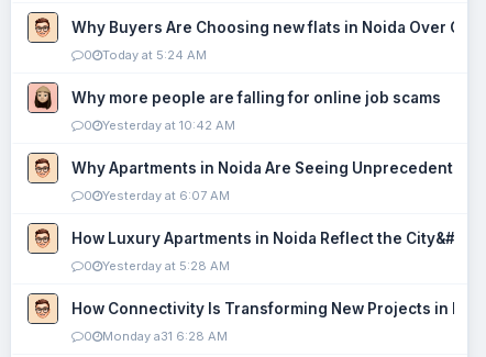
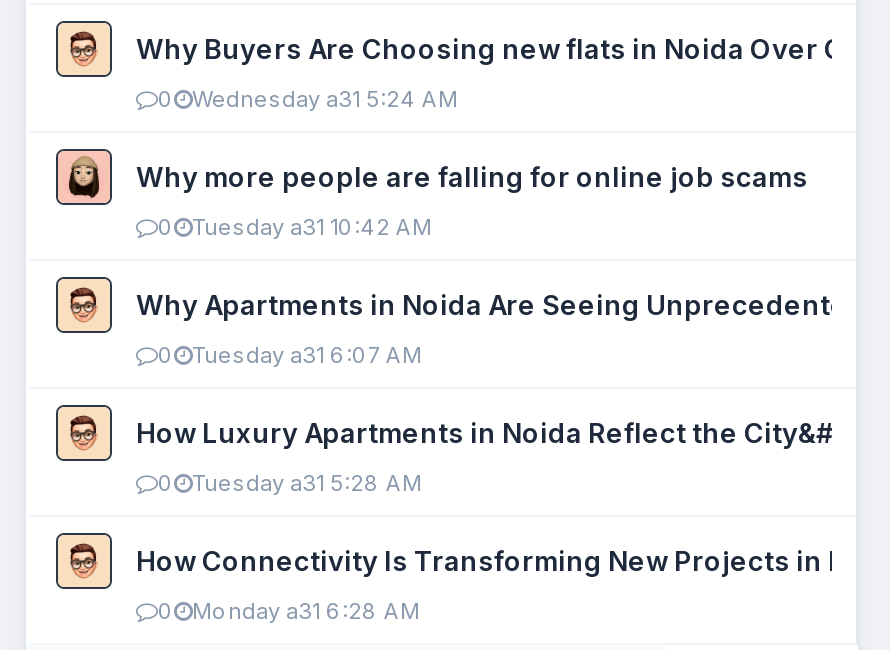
[102,47,207,63] Today at 5:24 AM -> [192,85,458,113] Wednesday a31 5:24 AM
[102,118,235,133] Yesterday at 10:42 AM -> [192,213,432,241] Tuesday a31 10:42 AM
[102,188,230,203] Yesterday at 6:07 AM -> [192,341,422,369] Tuesday a31 6:07 AM
[102,258,230,274] Yesterday at 5:28 AM -> [192,469,422,497] Tuesday a31 5:28 AM

